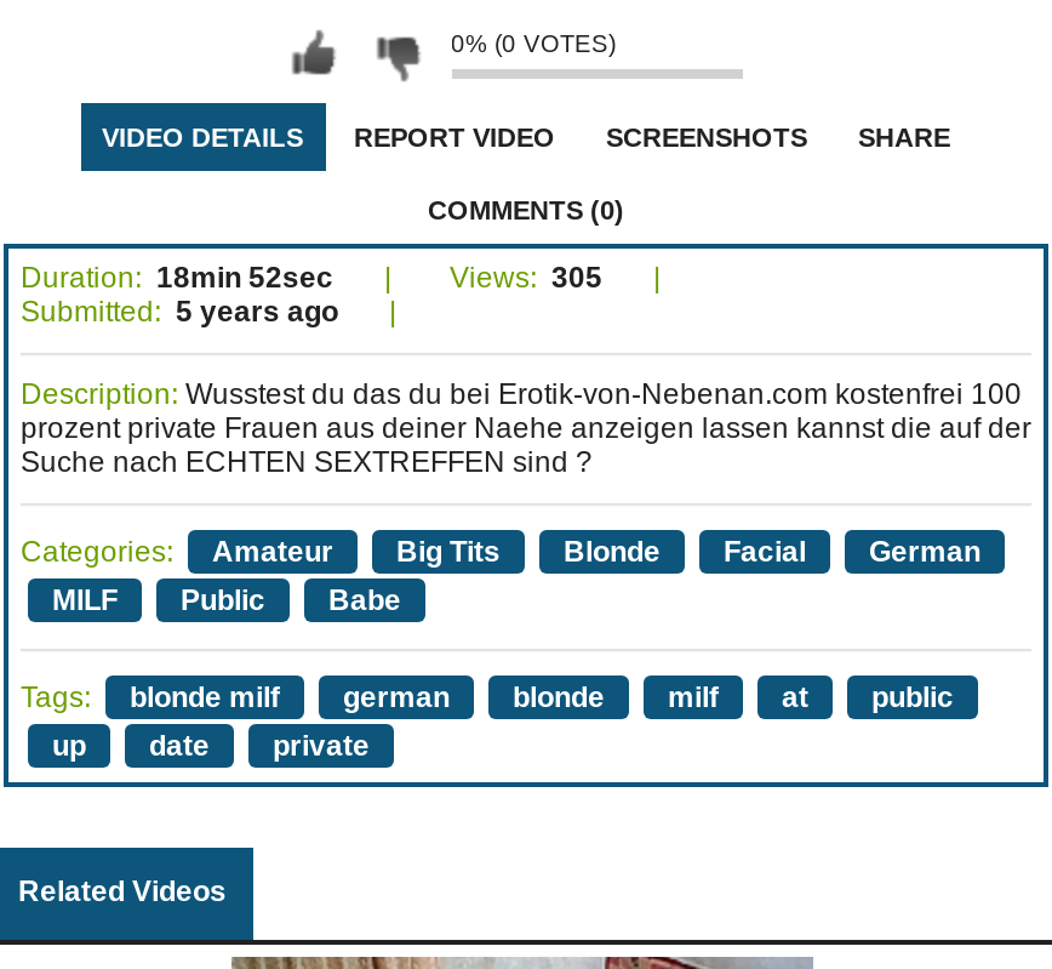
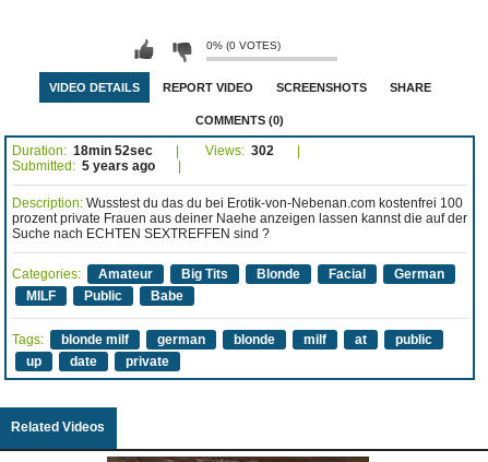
[450,261,602,295] Views: 305 -> [205,143,274,158] Views: 302

